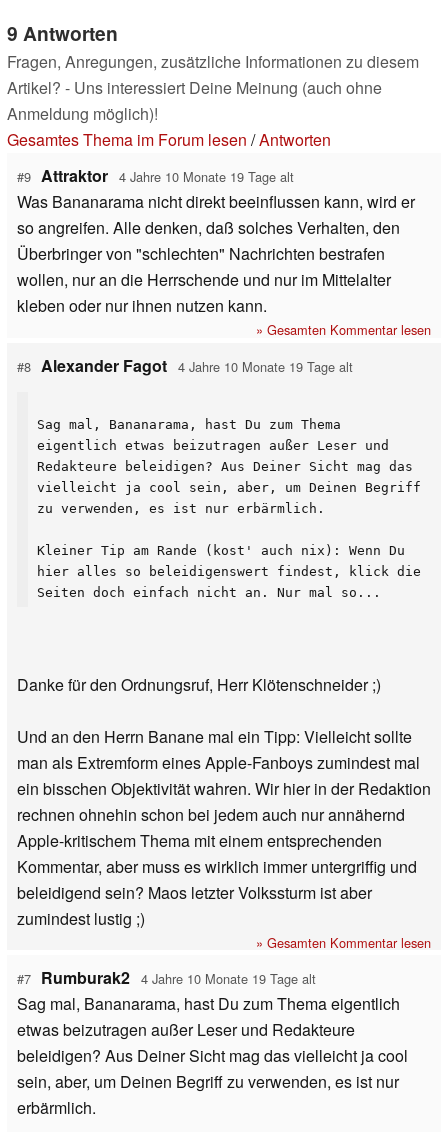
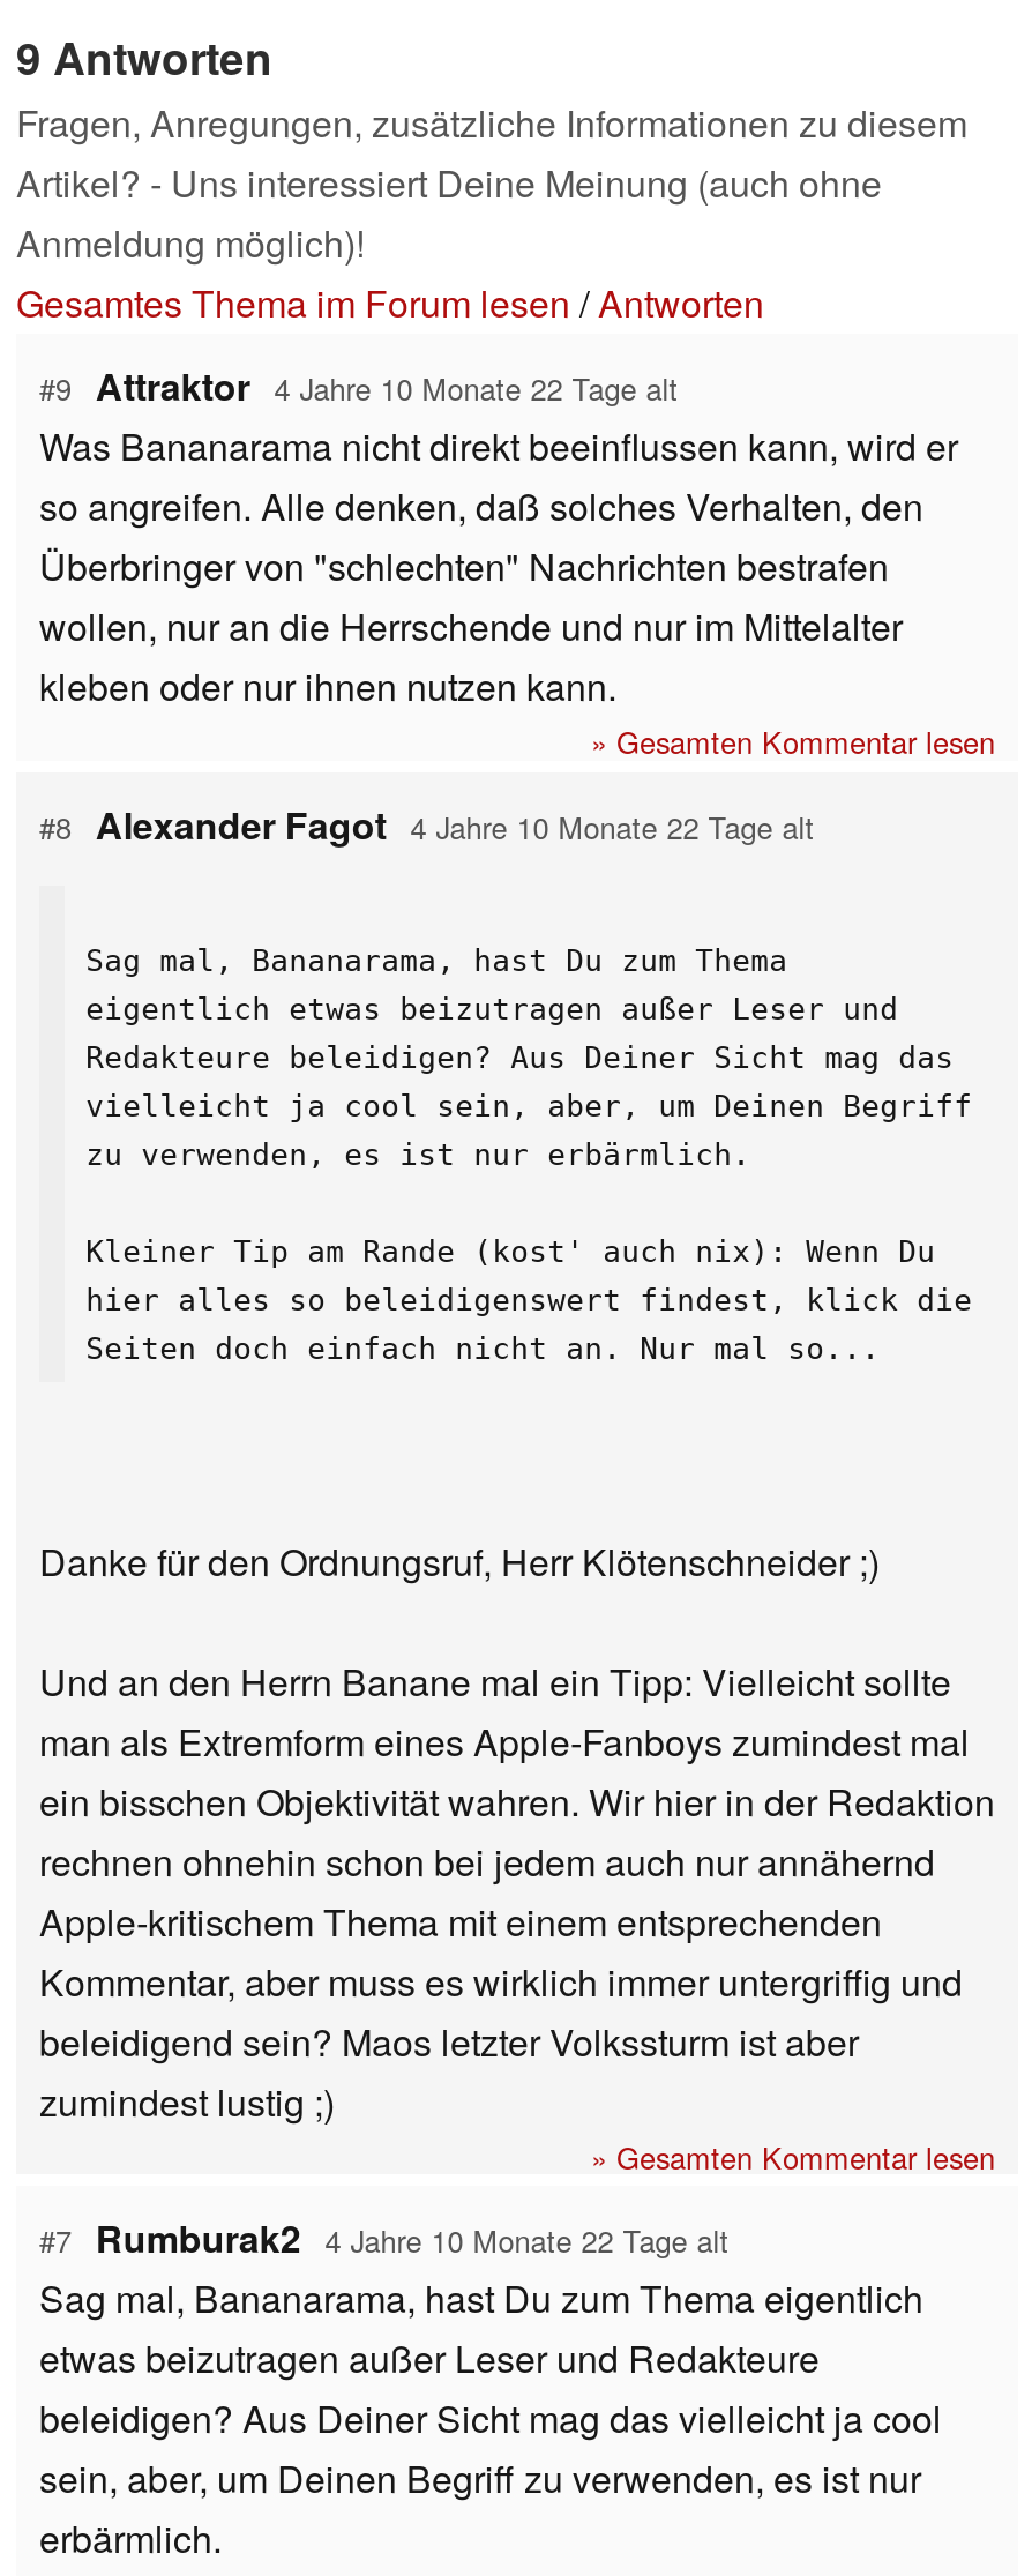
[17,164,294,187] #9 Attraktor 4 Jahre 10 Monate 19 Tage alt -> [39,360,678,413] #9 Attraktor 4 Jahre 10 Monate 22 Tage alt
[17,354,353,377] #8 Alexander Fagot 4 Jahre 10 Monate 19 Tage alt -> [39,797,815,850] #8 Alexander Fagot 4 Jahre 10 Monate 22 Tage alt
[17,966,316,989] #7 Rumburak2 4 Jahre 10 Monate 19 Tage alt -> [39,2211,729,2264] #7 Rumburak2 4 Jahre 10 Monate 22 Tage alt

